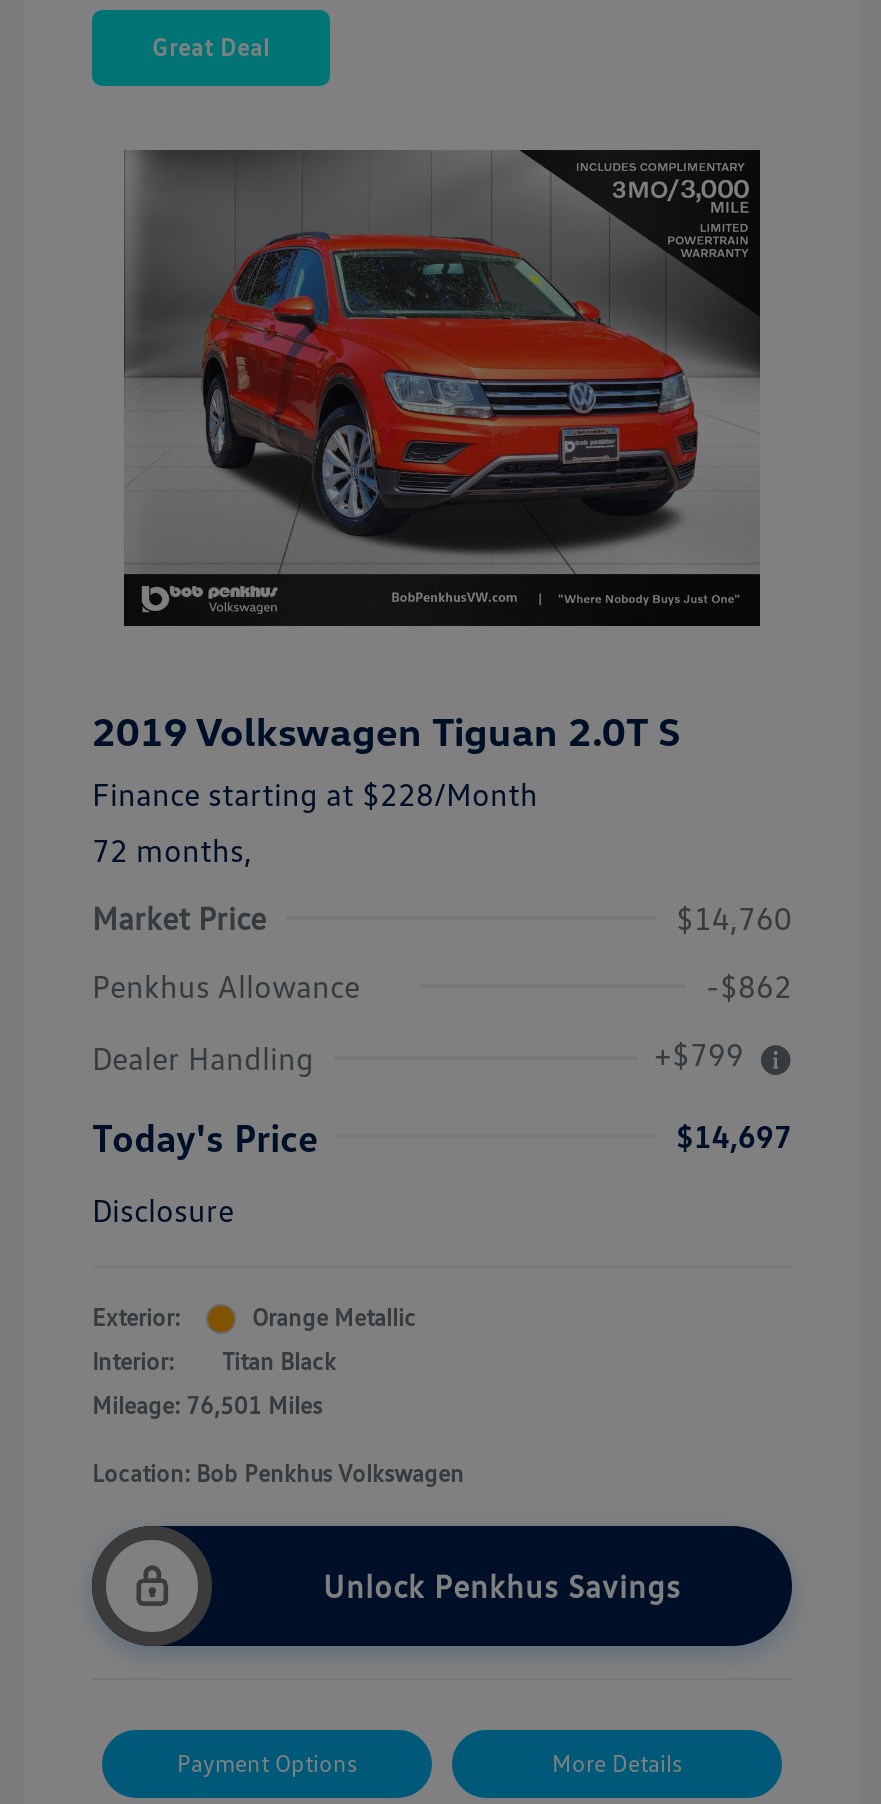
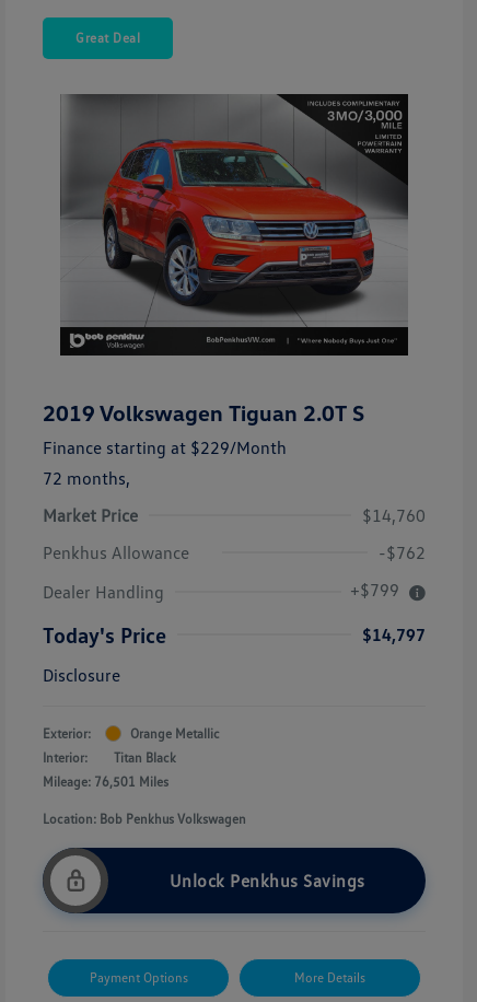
[92,774,538,814] Finance starting at $228/Month -> [43,436,287,458] Finance starting at $229/Month
[706,966,792,1006] -$862 -> [379,541,426,563] -$762
[676,1116,792,1156] $14,697 -> [362,623,426,645] $14,797

